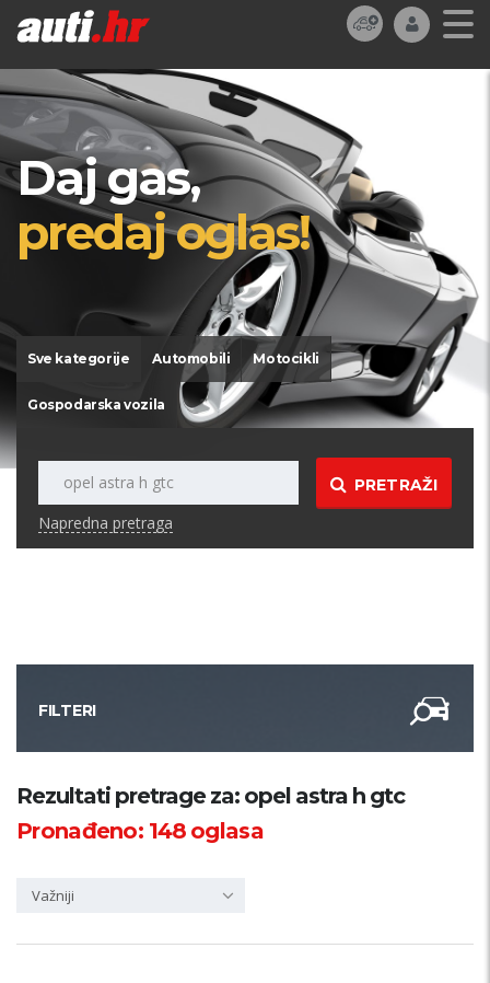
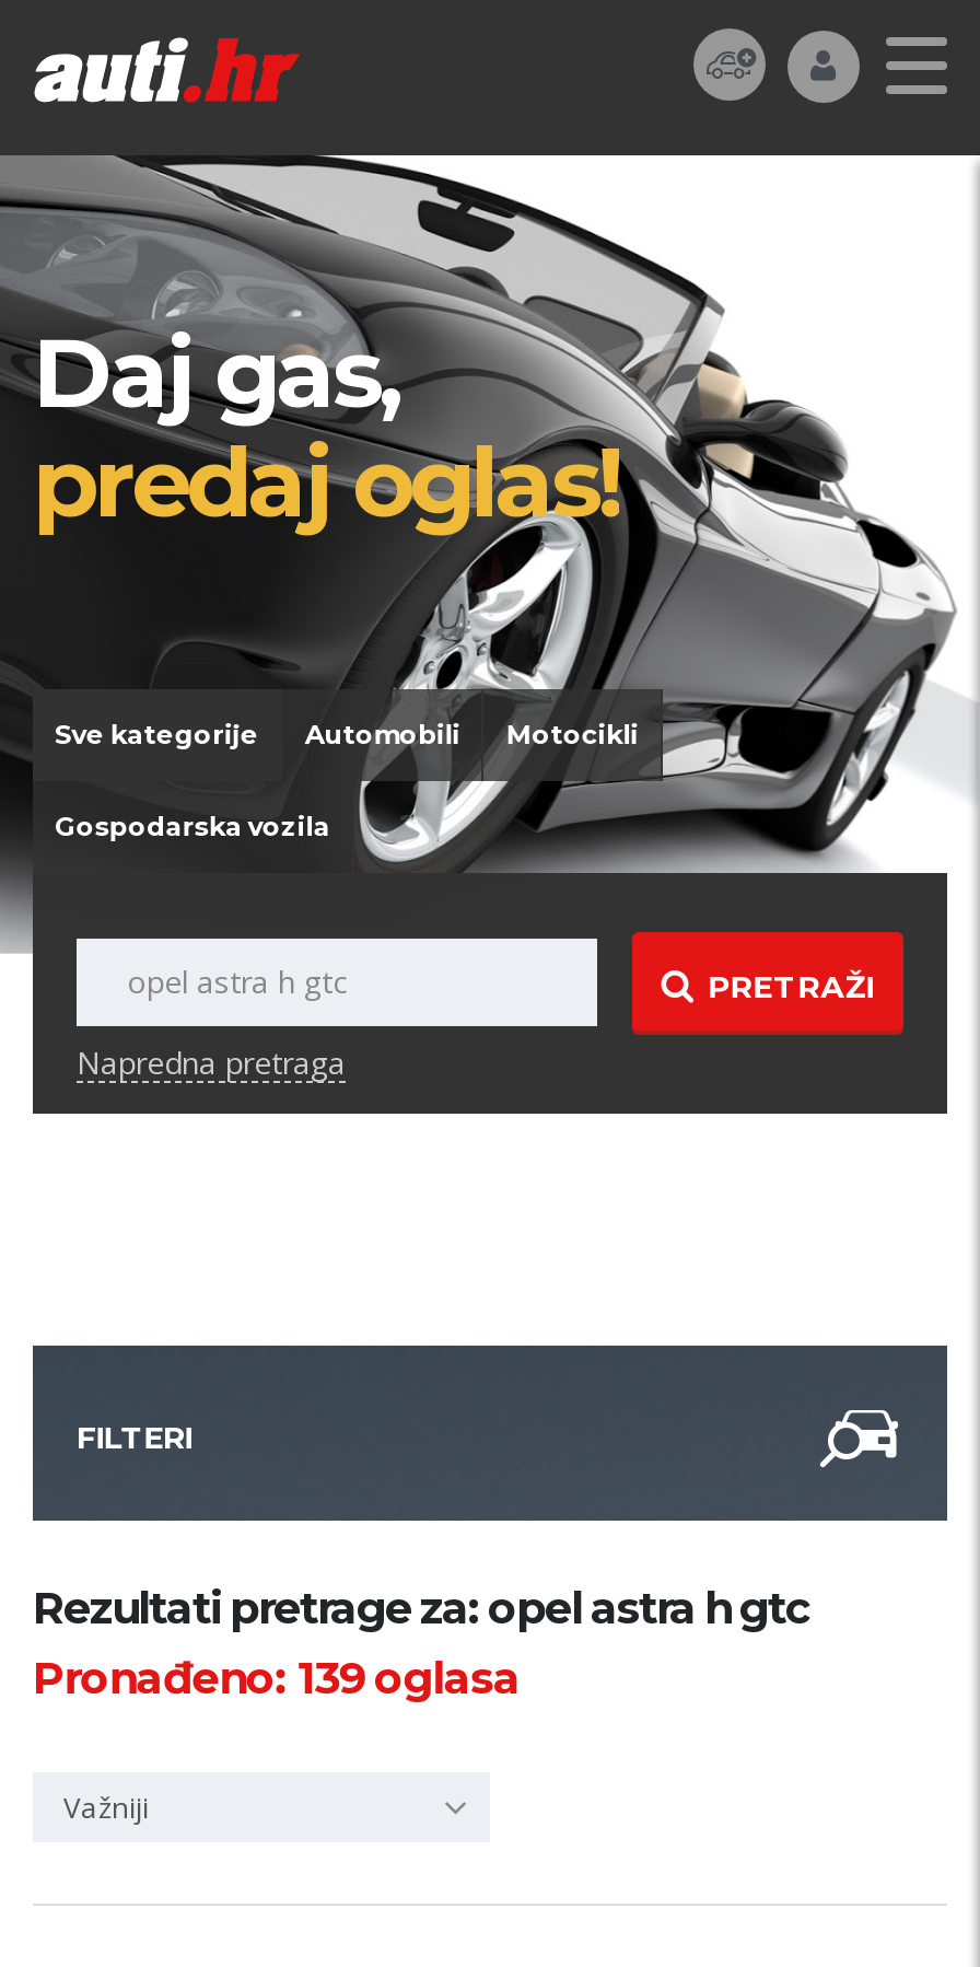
[16,818,263,844] Pronađeno: 148 oglasa -> [33,1652,520,1704] Pronađeno: 139 oglasa

